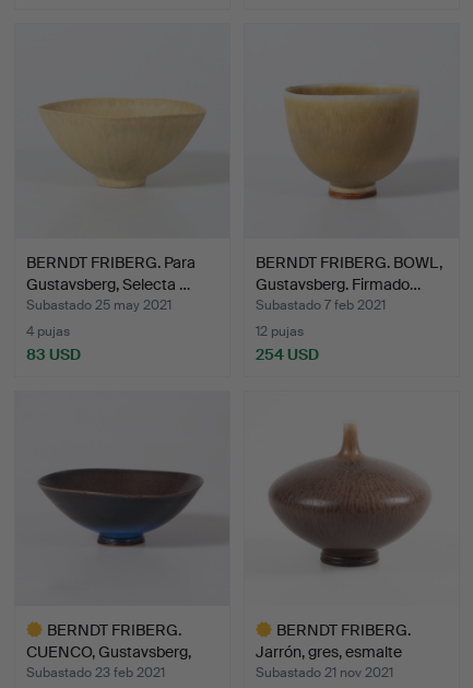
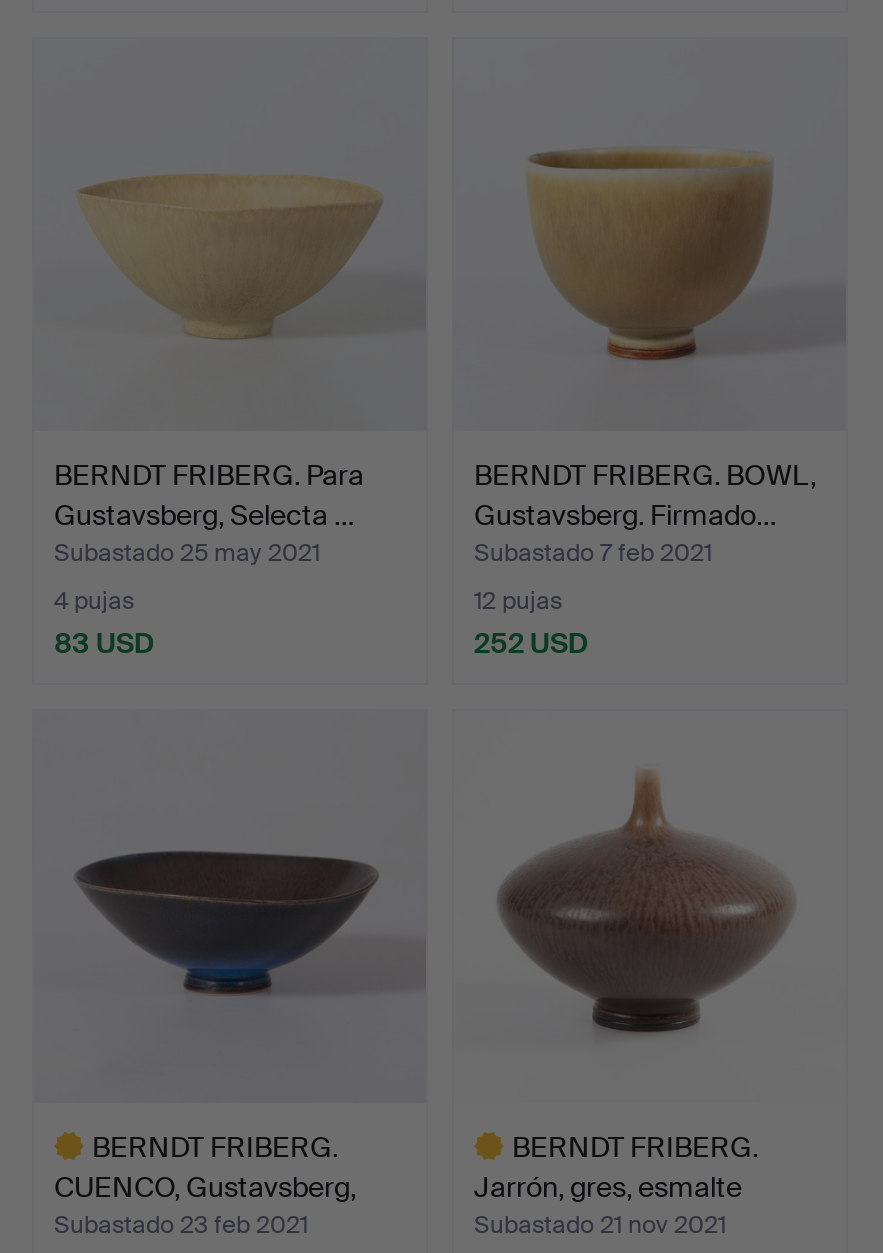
[256,344,319,364] 254 USD -> [474,624,588,660] 252 USD

